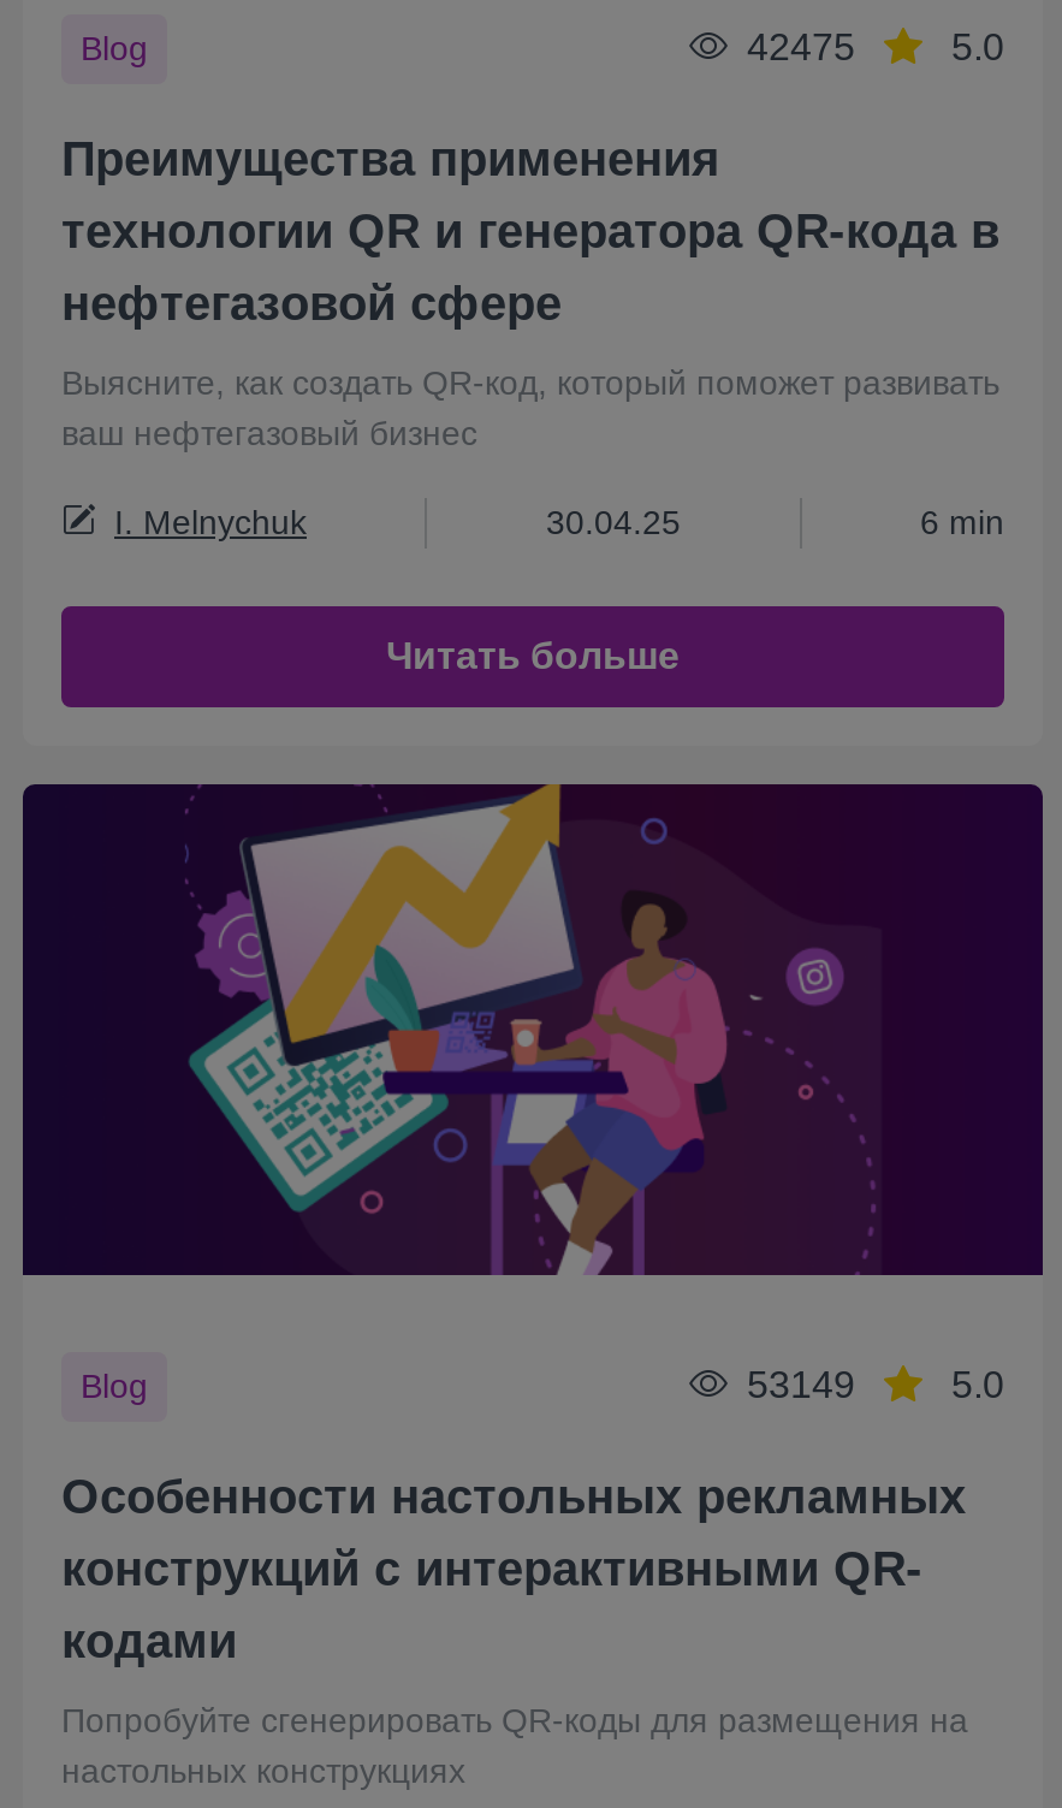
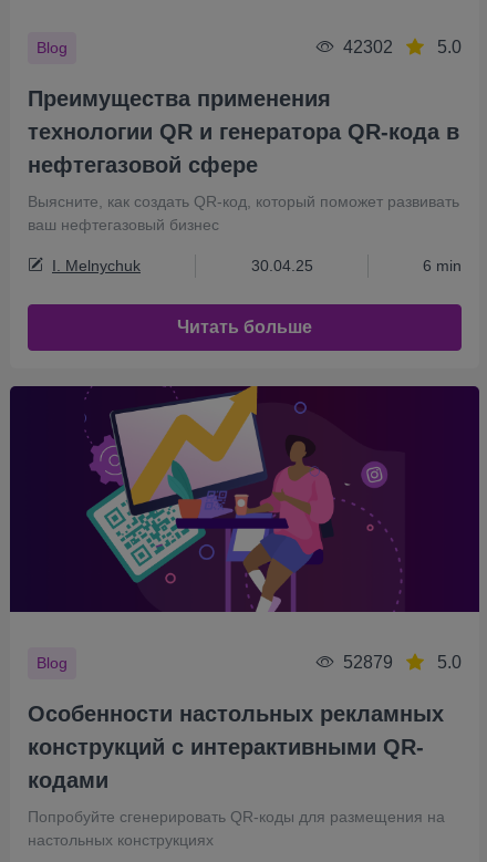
[747,27,855,68] 42475 -> [343,38,393,57] 42302
[747,1364,855,1405] 53149 -> [343,653,393,672] 52879

